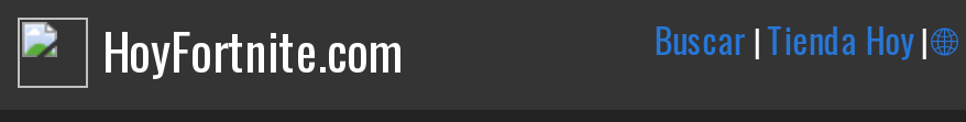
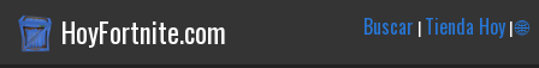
[15,15,90,90] [image] -> [16,14,54,52] [image]

